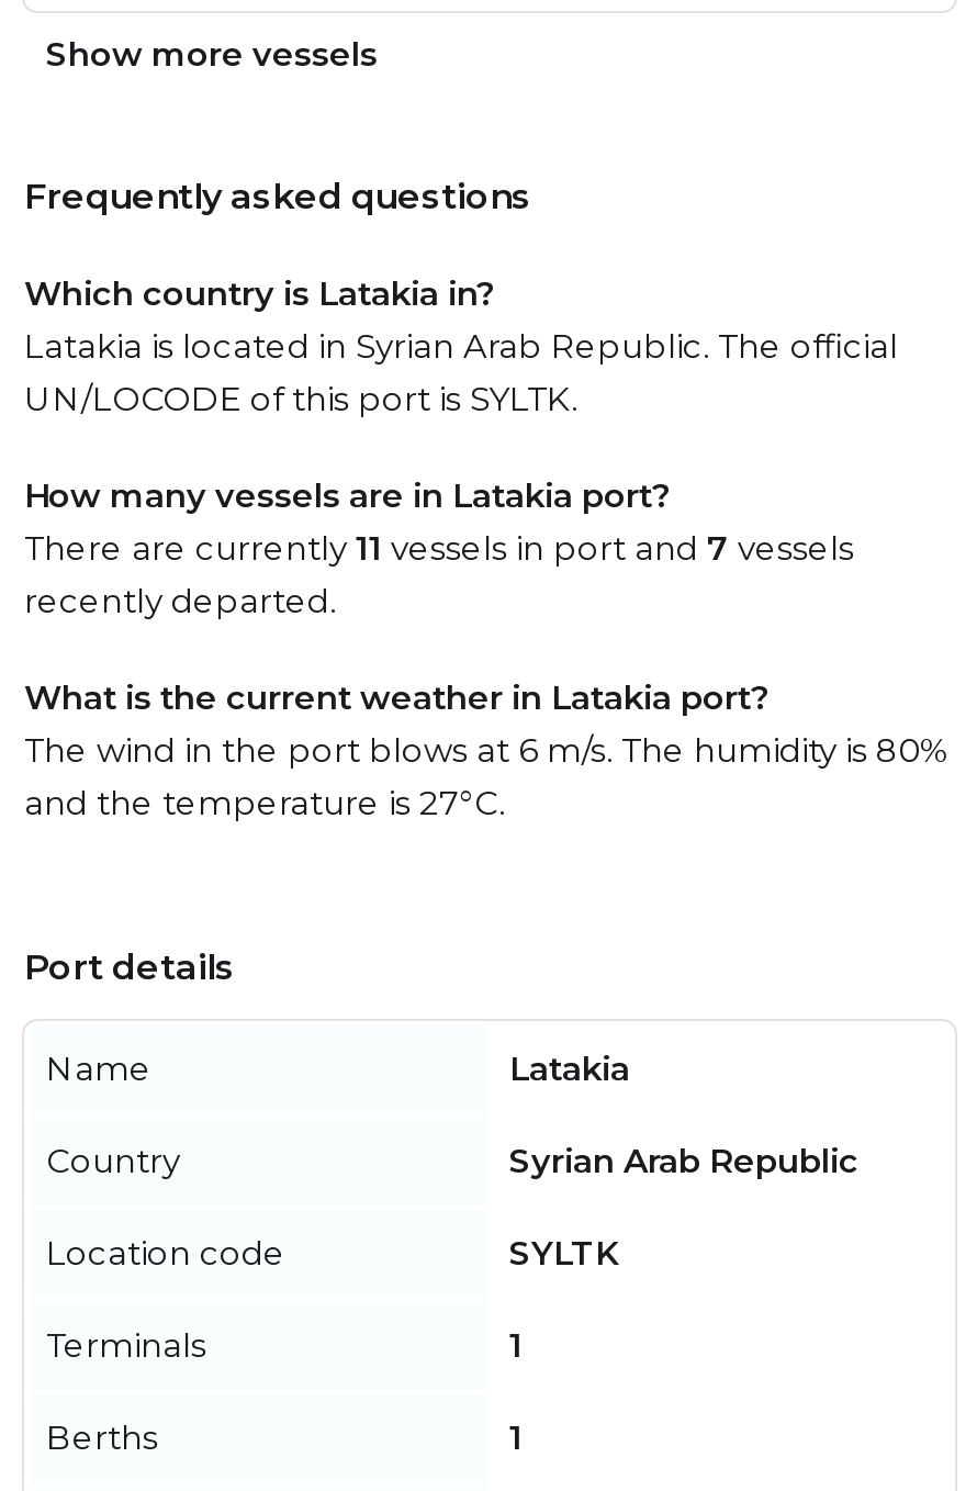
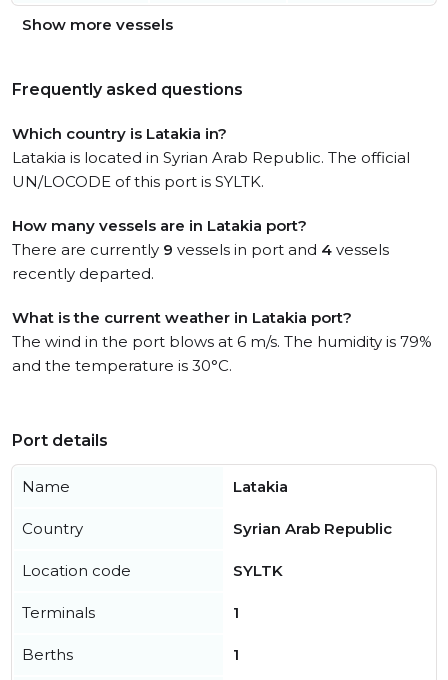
[24,527,854,569] There are currently 11 vessels in port and 7 vessels -> [12,240,389,259] There are currently 9 vessels in port and 4 vessels
[24,729,948,823] The wind in the port blows at 6 m/s. The humidity is 80% | and the temperature is 27°C. -> [12,332,432,375] The wind in the port blows at 6 m/s. The humidity is 79% | and the temperature is 30°C.

